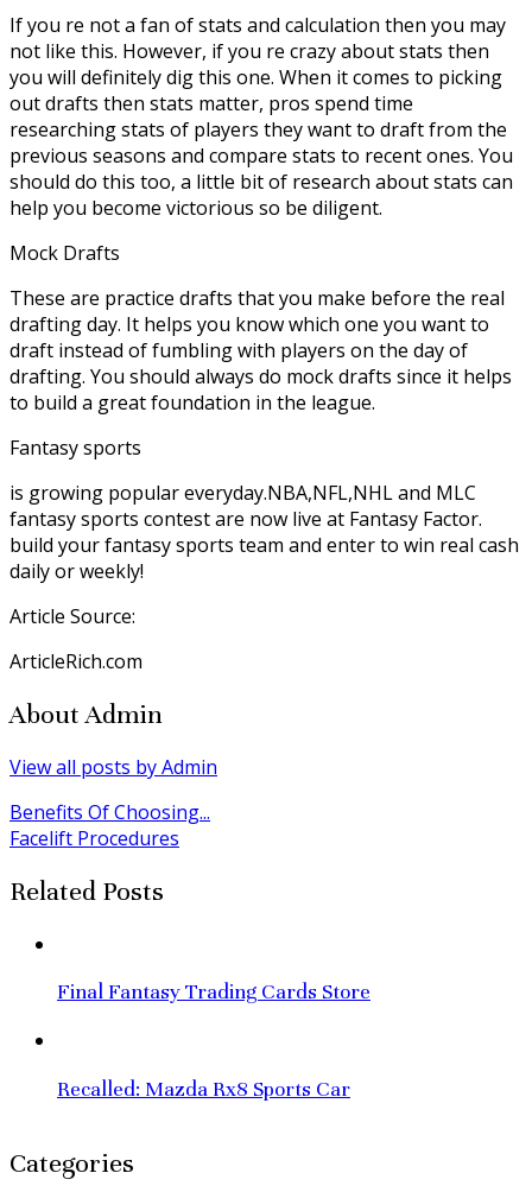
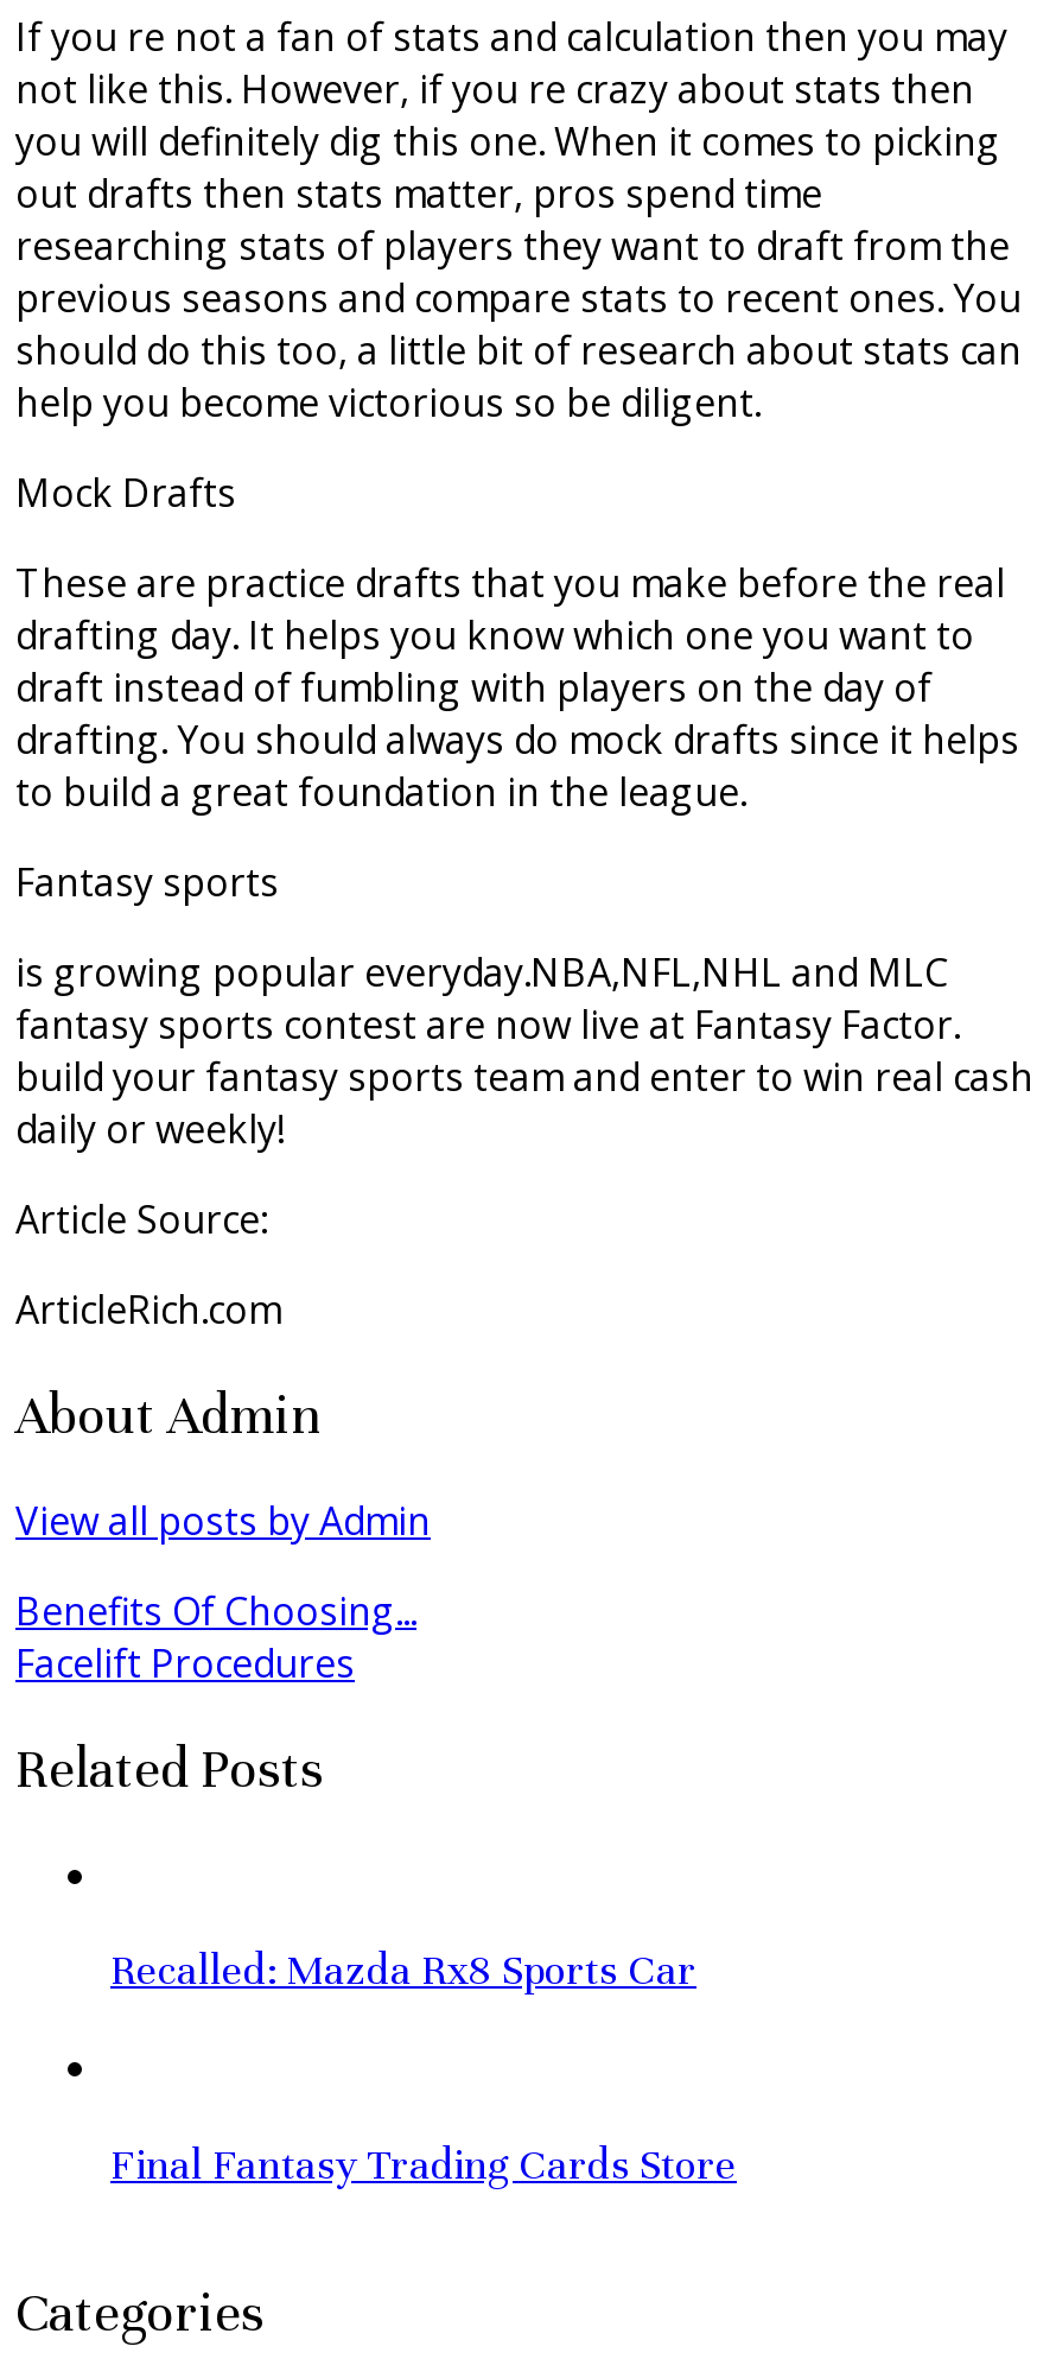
moved [57,979,370,1005] -> [110,2137,737,2190]: Final Fantasy Trading Cards Store
moved [57,1075,350,1101] -> [110,1944,696,1996]: Recalled: Mazda Rx8 Sports Car

